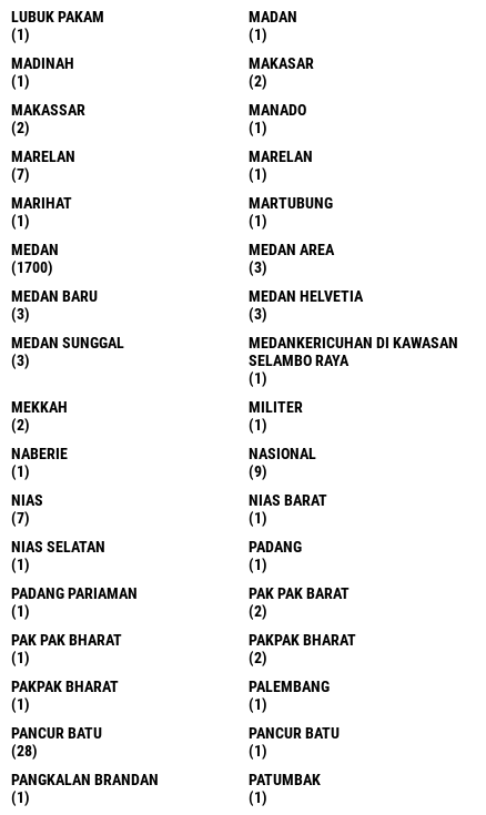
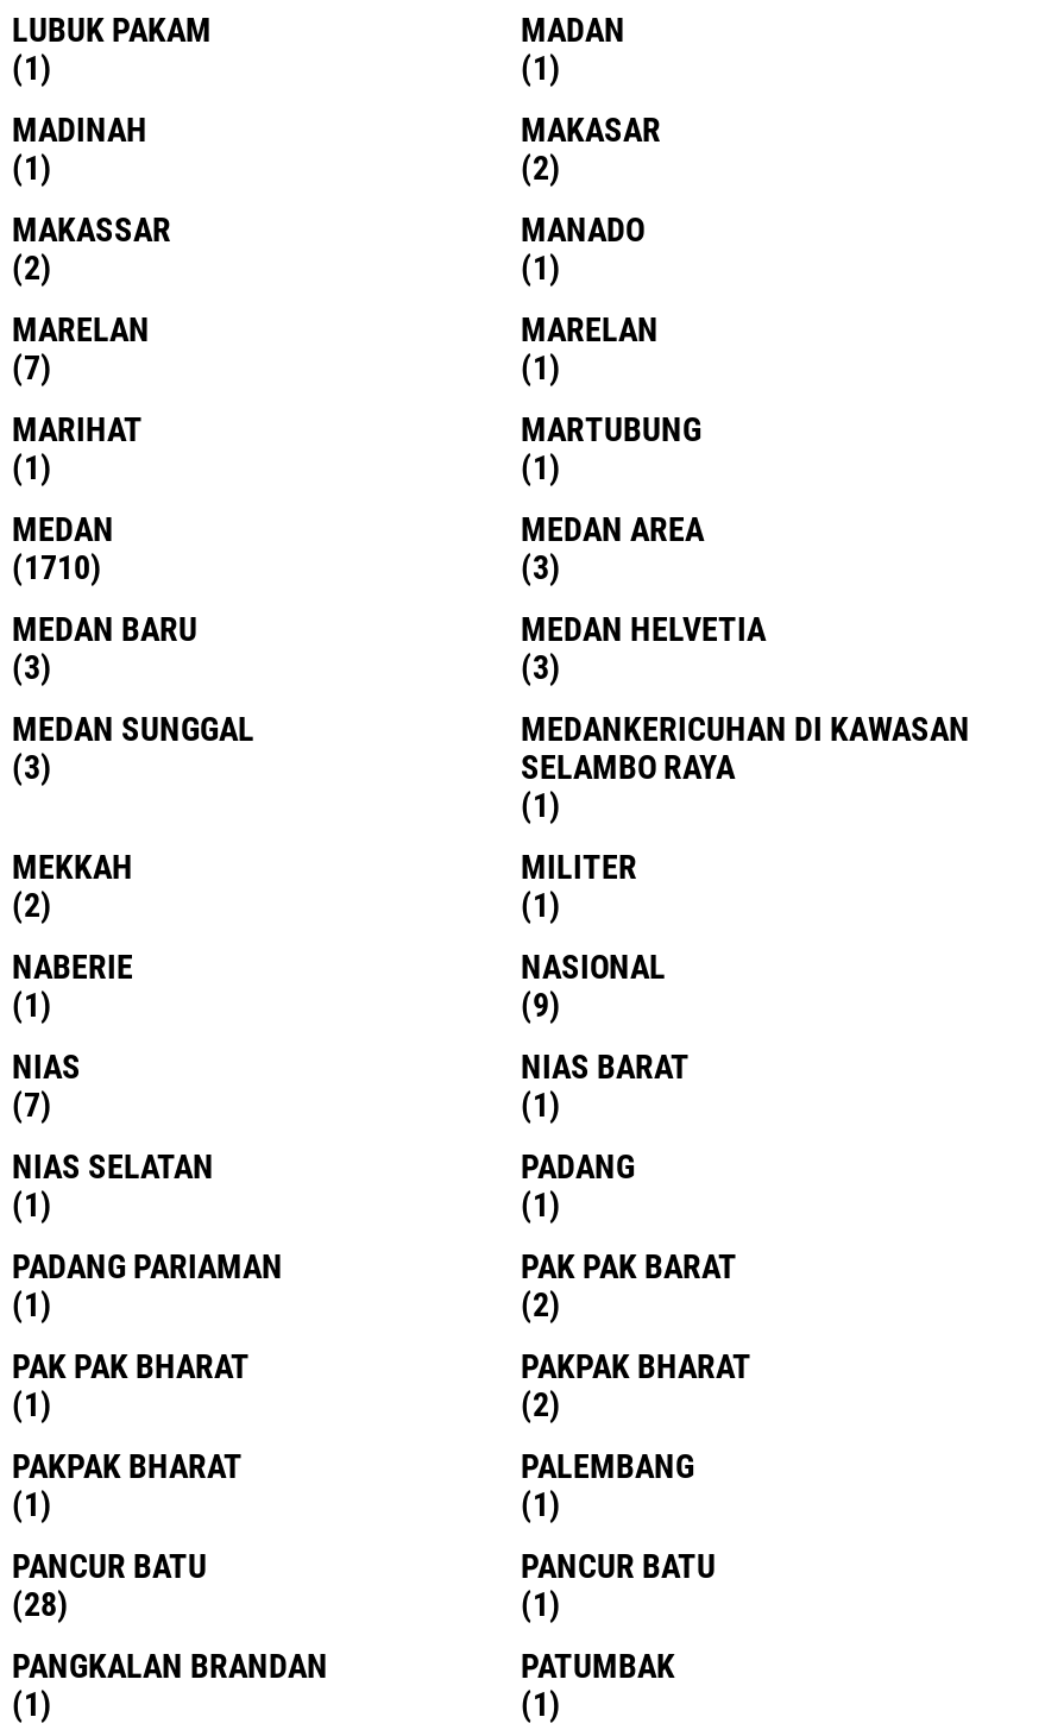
[11,259,53,276] (1700) -> [12,549,102,587] (1710)

